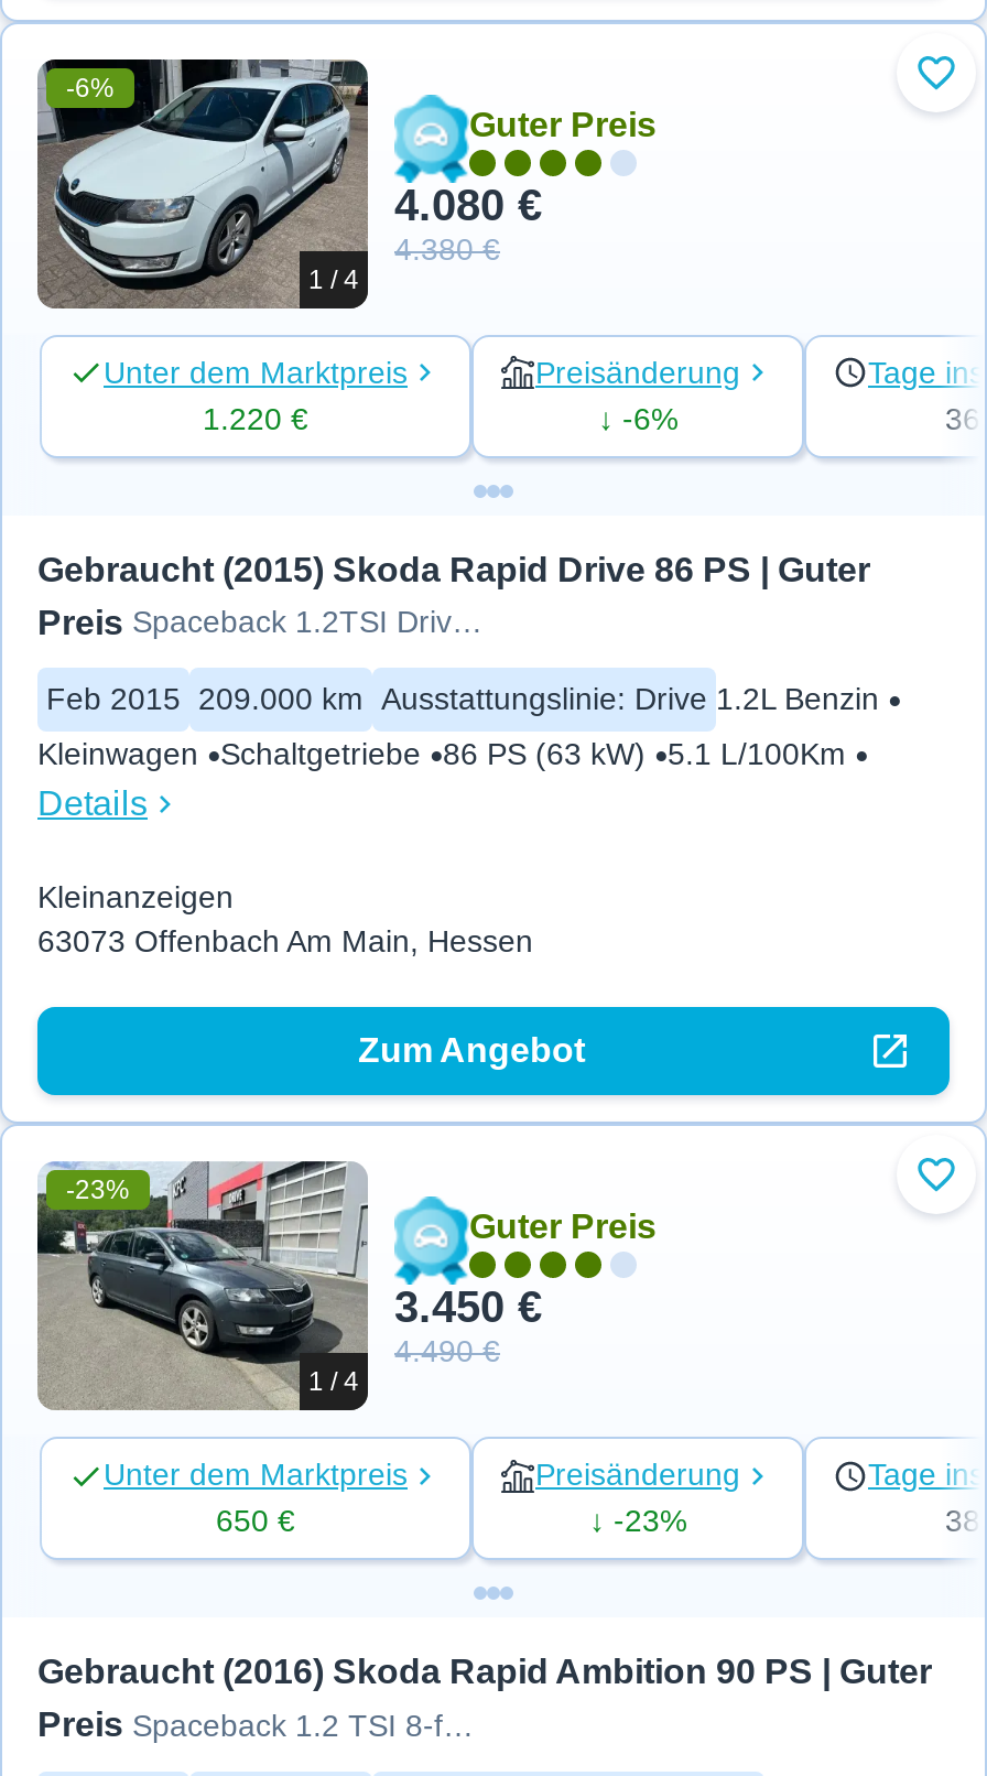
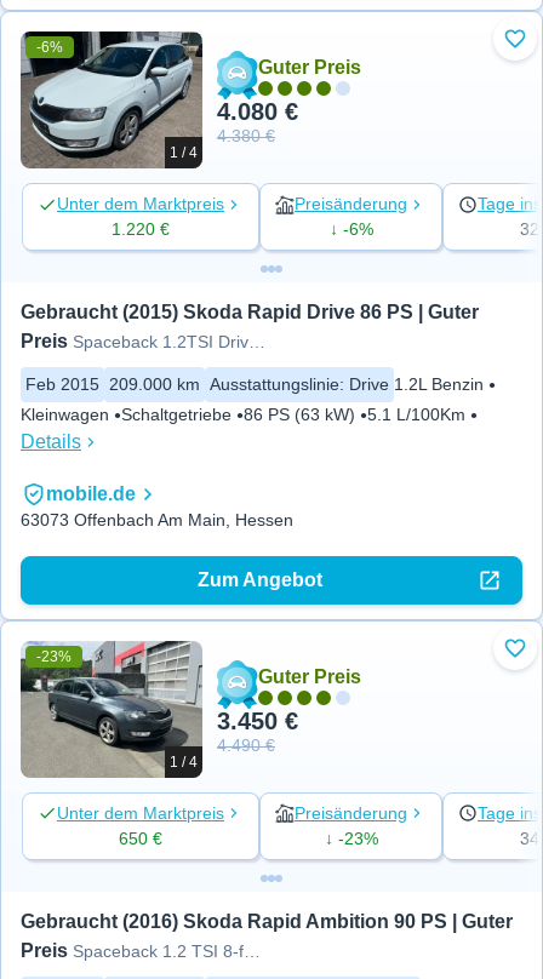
[945,399,980,435] 36 -> [520,220,539,239] 32
[37,879,234,914] Kleinanzeigen -> [46,483,136,504] mobile.de
[945,1503,980,1538] 38 -> [520,829,539,848] 34

